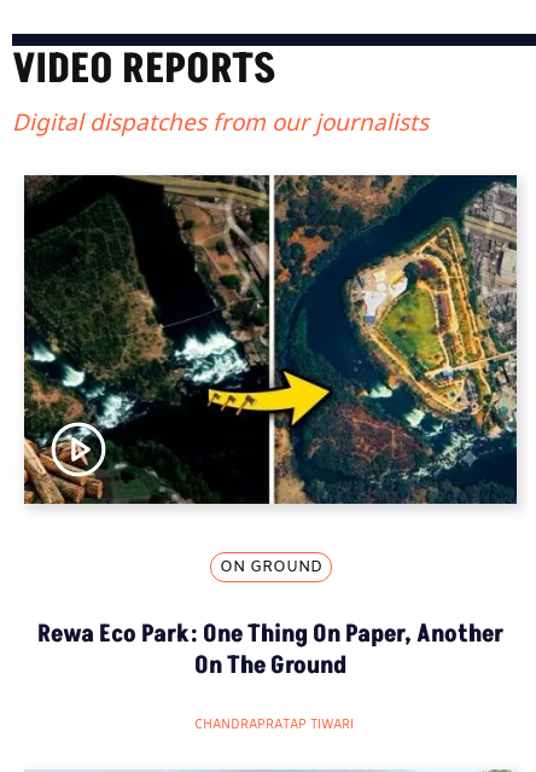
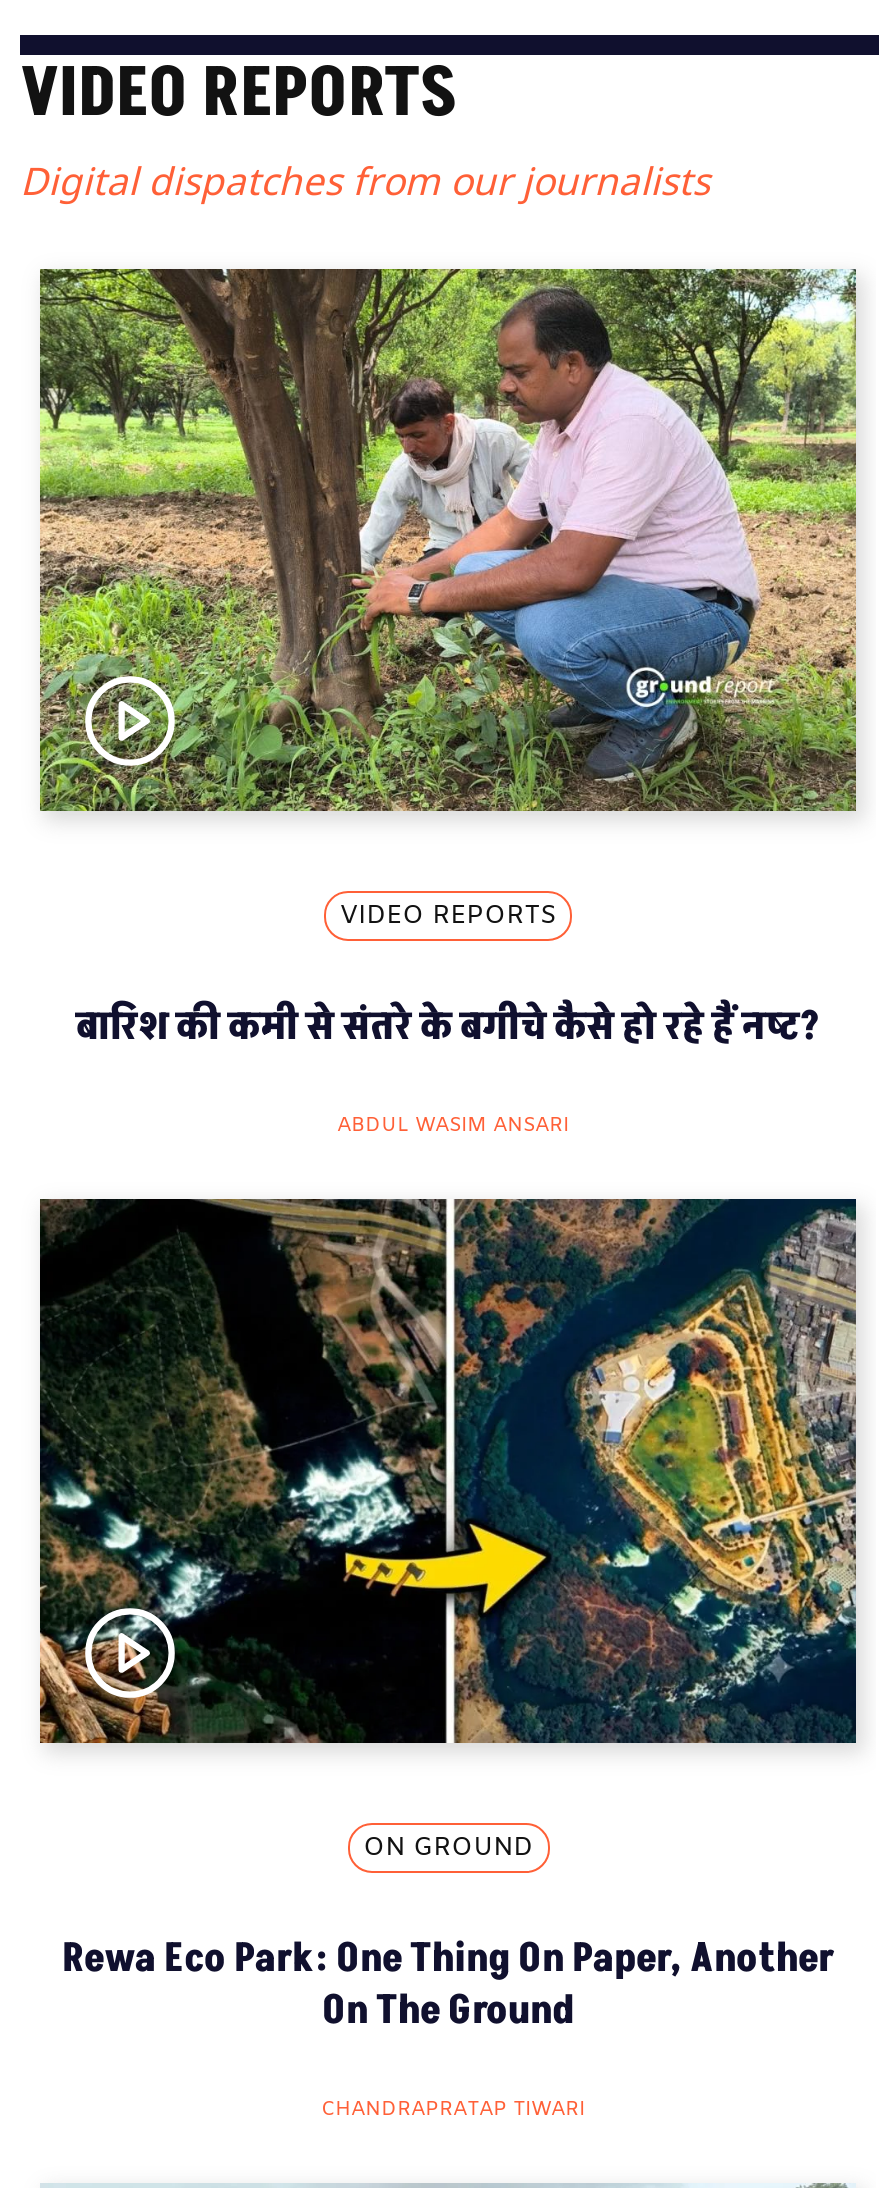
none -> [38,267,858,813] [image]
none -> [76,900,820,1140] VIDEO REPORTS | बारिश की कमी से संतरे के बगीचे कैसे हो रहे हैं नष्ट? | ABDUL WASIM ANSARI

